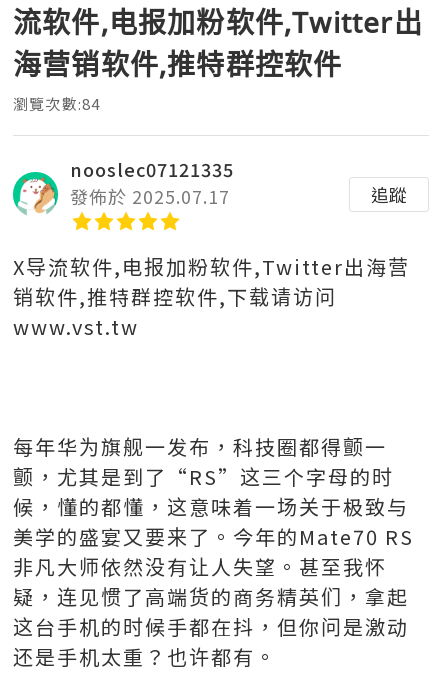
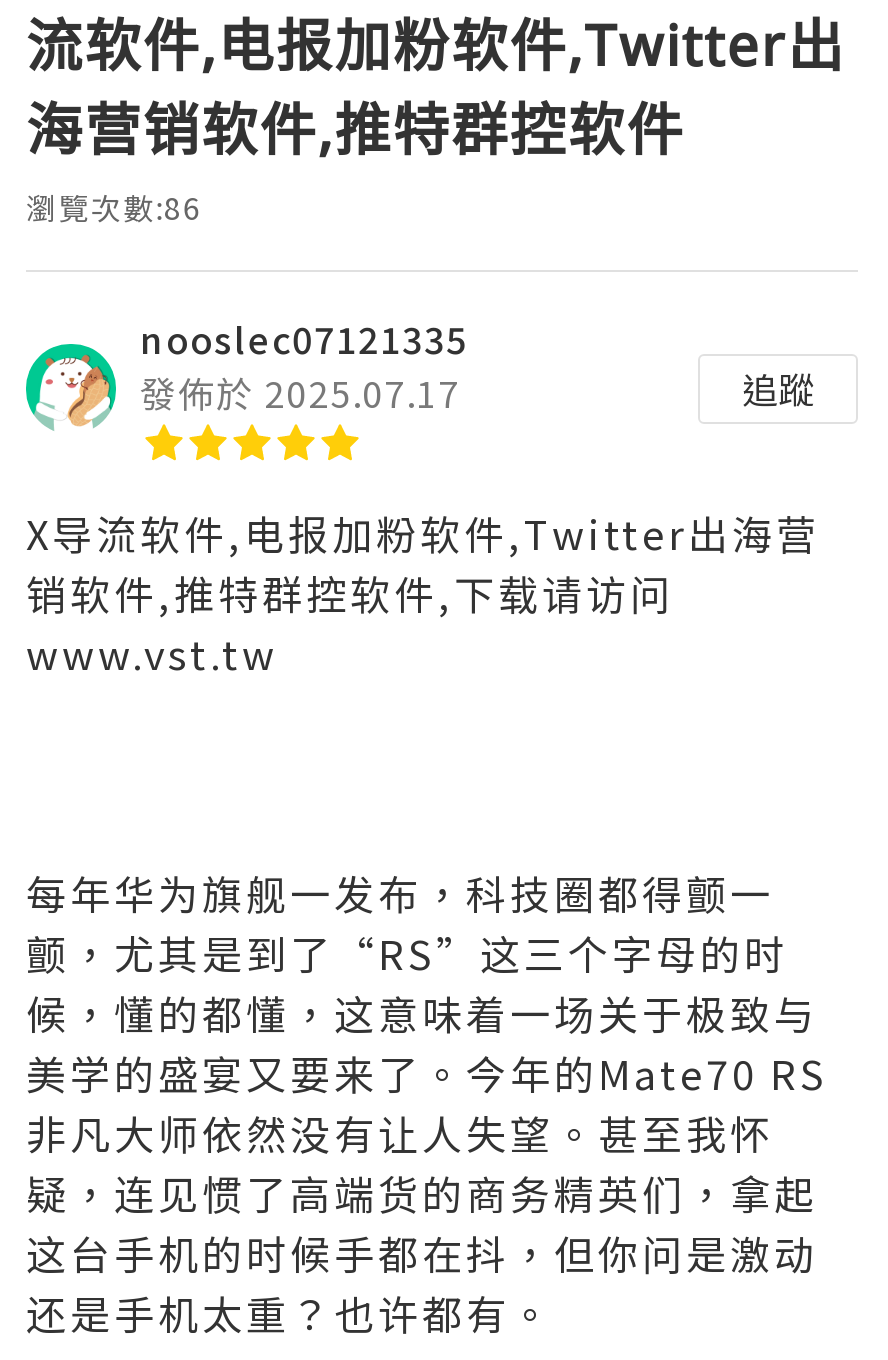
[13,93,100,114] 瀏覽次數:84 -> [26,186,201,228] 瀏覽次數:86

